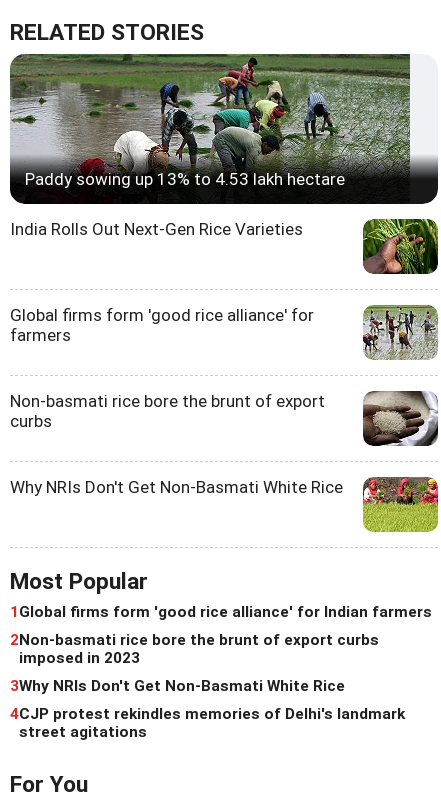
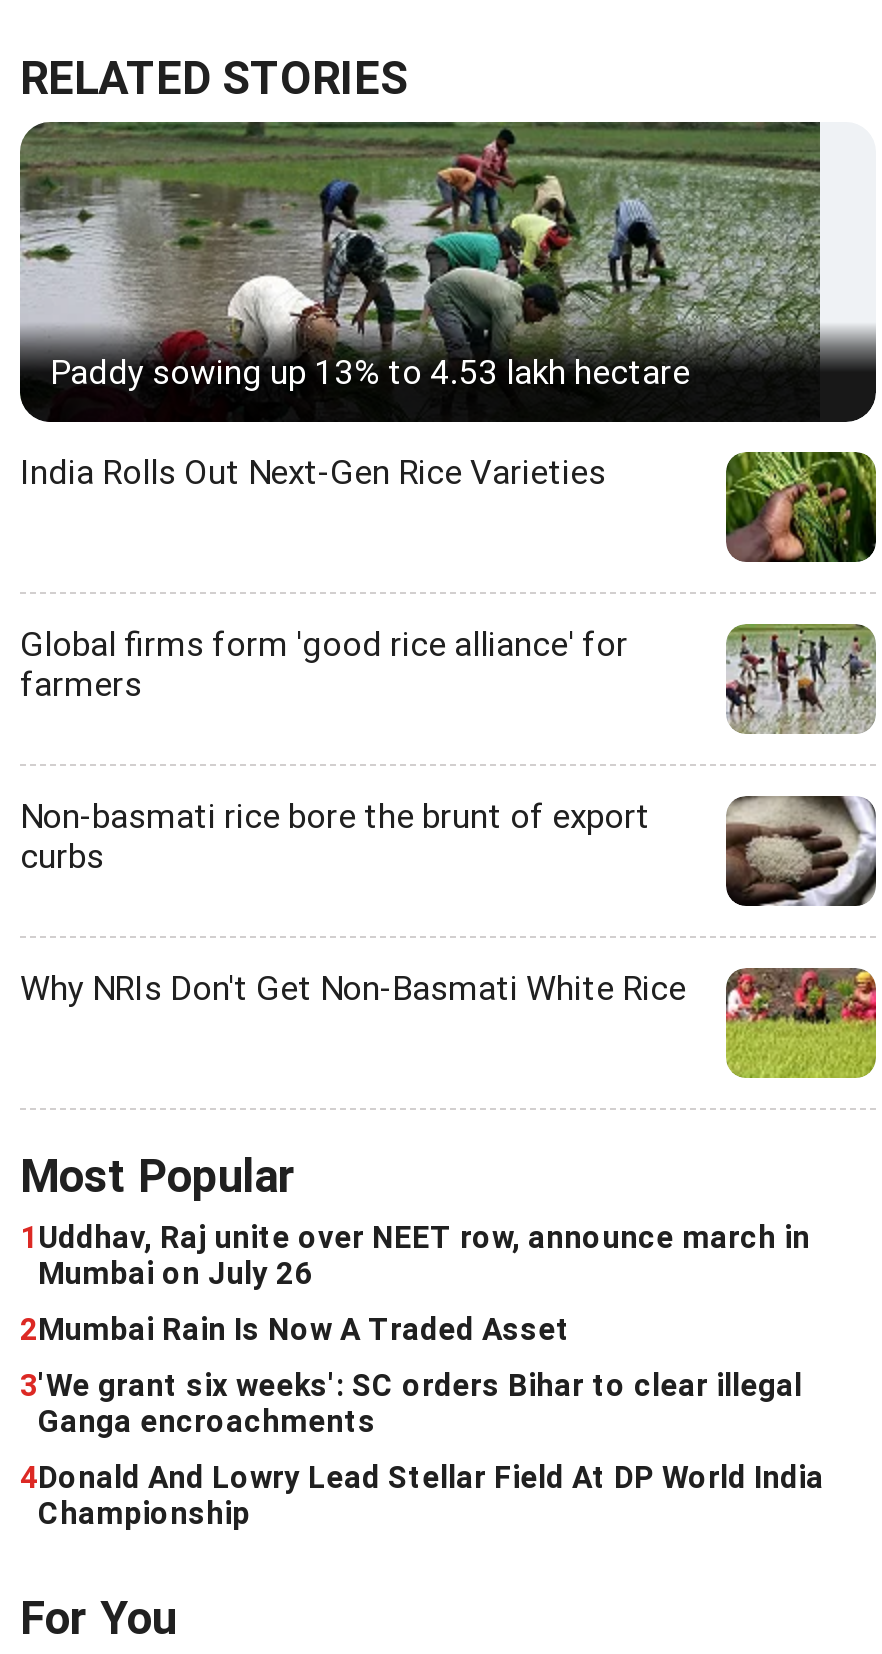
[10,603,432,621] 1 Global firms form 'good rice alliance' for Indian farmers -> [20,1220,810,1292] 1 Uddhav, Raj unite over NEET row, announce march in | Mumbai on July 26
[10,631,379,667] 2Non-basmati rice bore the brunt of export curbs | imposed in 2023 -> [20,1312,570,1348] 2Mumbai Rain Is Now A Traded Asset
[10,677,345,695] 3Why NRIs Don't Get Non-Basmati White Rice -> [20,1368,802,1440] 3'We grant six weeks': SC orders Bihar to clear illegal | Ganga encroachments
[10,705,405,741] 4CJP protest rekindles memories of Delhi's landmark | street agitations -> [20,1460,824,1532] 4Donald And Lowry Lead Stellar Field At DP World India | Championship

